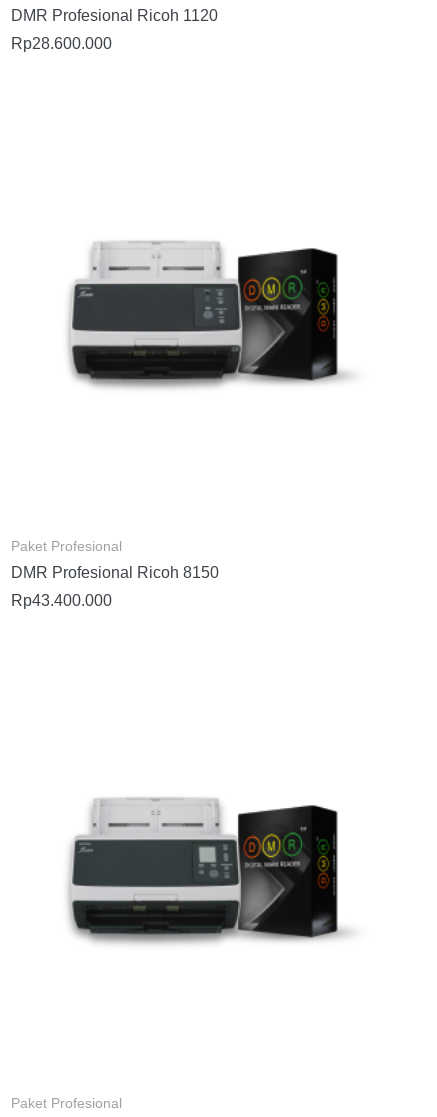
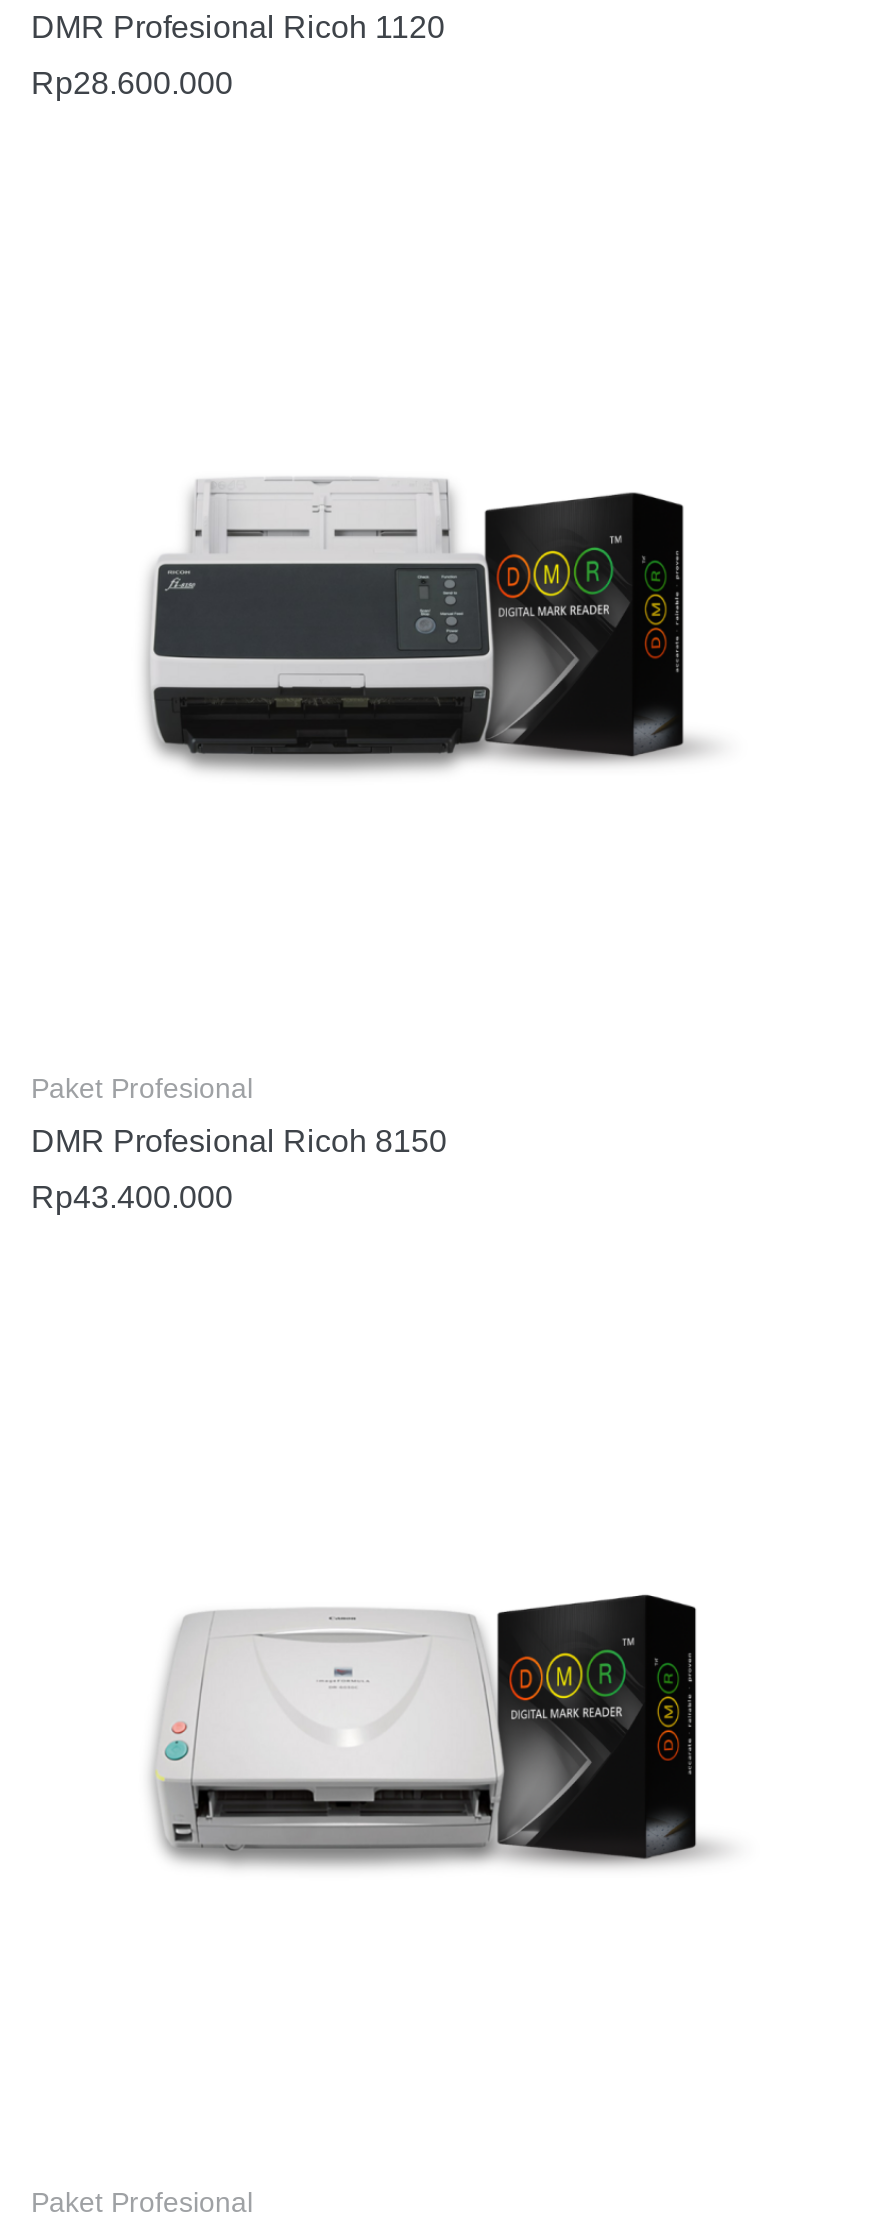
[69,797,348,944] [image] -> [149,1592,707,1882] [image]

